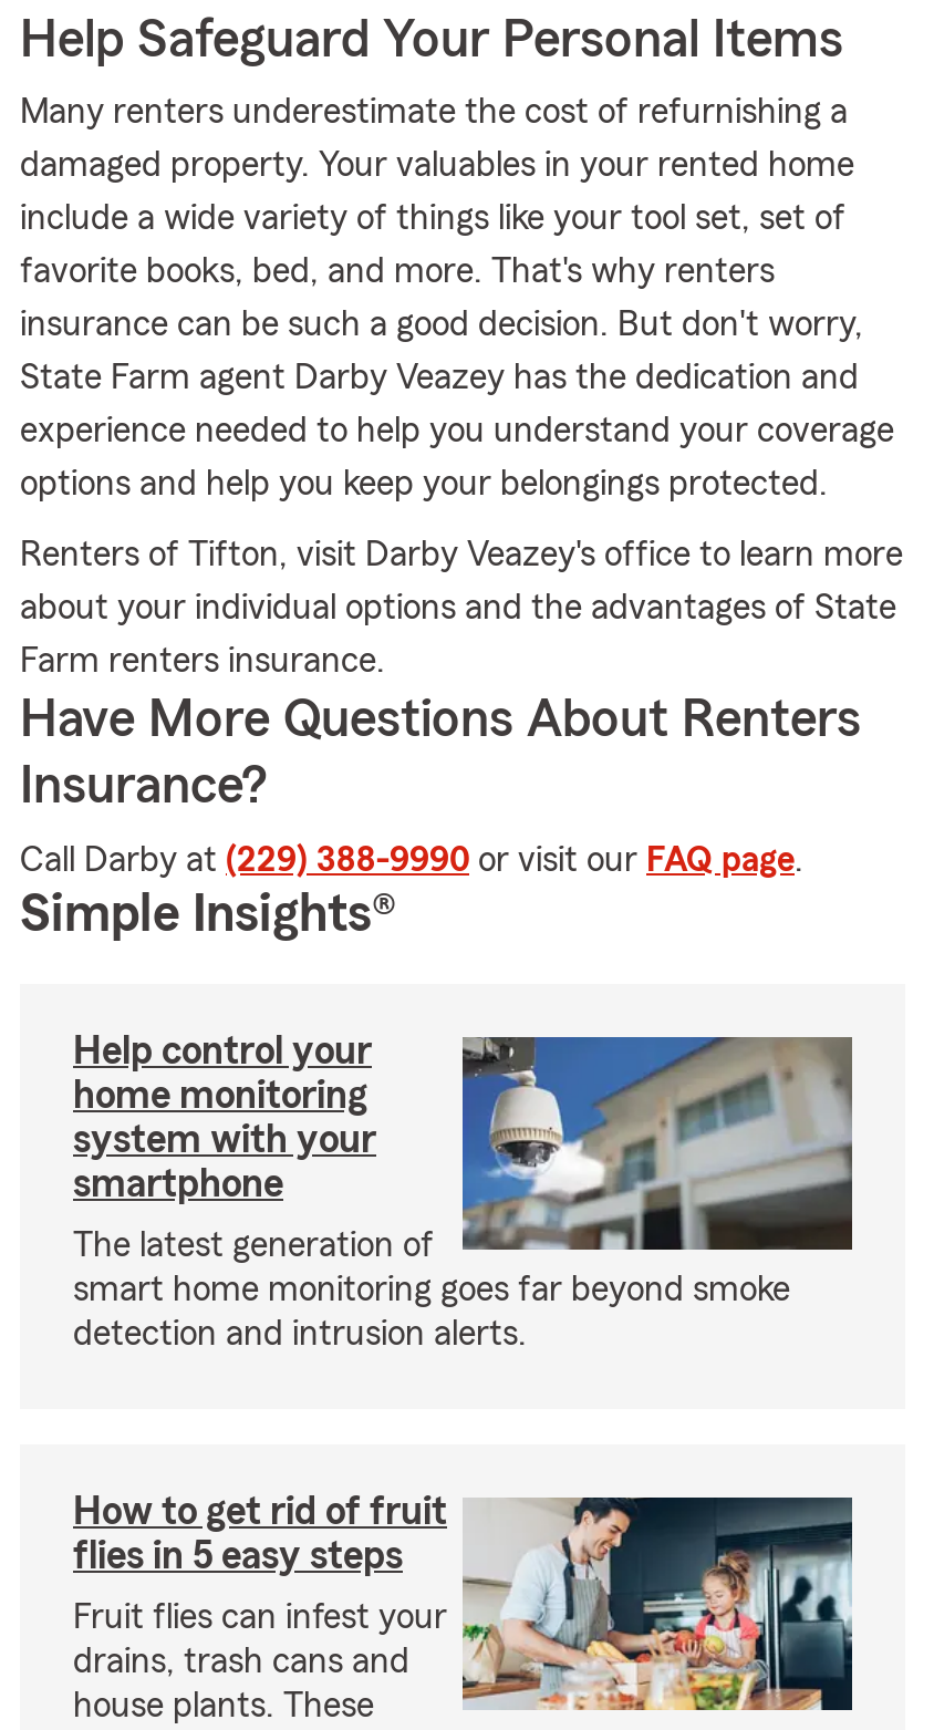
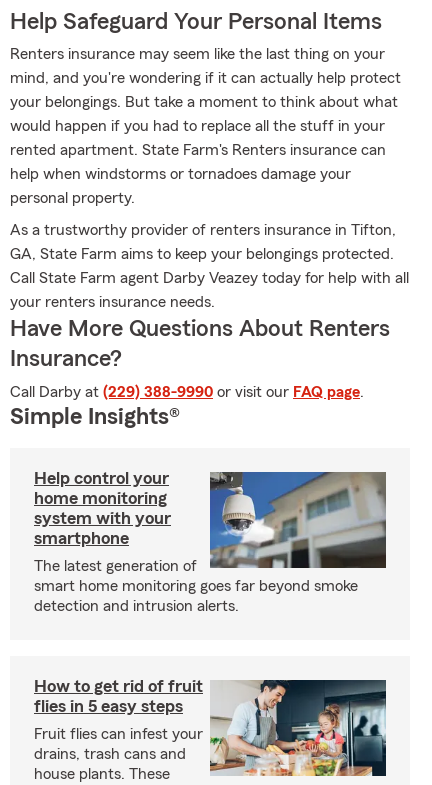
[20,94,848,130] Many renters underestimate the cost of refurnishing a -> [10,46,385,62] Renters insurance may seem like the last thing on your
[20,147,854,183] damaged property. Your valuables in your rented home -> [10,70,401,86] mind, and you're wondering if it can actually help protect
[20,200,845,236] include a wide variety of things like your tool set, set of -> [10,94,398,110] your belongings. But take a moment to think about what
[20,253,775,289] favorite books, bed, and more. That's why renters -> [10,118,385,134] would happen if you had to replace all the stuff in your
[20,307,863,342] insurance can be such a good decision. But don't worry, -> [10,142,386,158] rented apartment. State Farm's Renters insurance can
[20,360,859,395] State Farm agent Darby Veazey has the dedication and -> [10,166,351,182] help when windstorms or tornadoes damage your
[20,413,894,448] experience needed to help you understand your coverage -> [10,190,135,206] personal property.
[20,466,828,501] options and help you keep your belongings protected. -> [10,222,396,238] As a trustworthy provider of renters insurance in Tifton,
[20,537,903,572] Renters of Tifton, visit Darby Veazey's office to learn more -> [10,246,394,262] GA, State Farm aims to keep your belongings protected.
[20,590,896,625] about your individual options and the advantages of State -> [10,270,409,286] Call State Farm agent Darby Veazey today for help with all
[20,643,385,678] Farm renters insurance. -> [10,294,215,310] your renters insurance needs.

